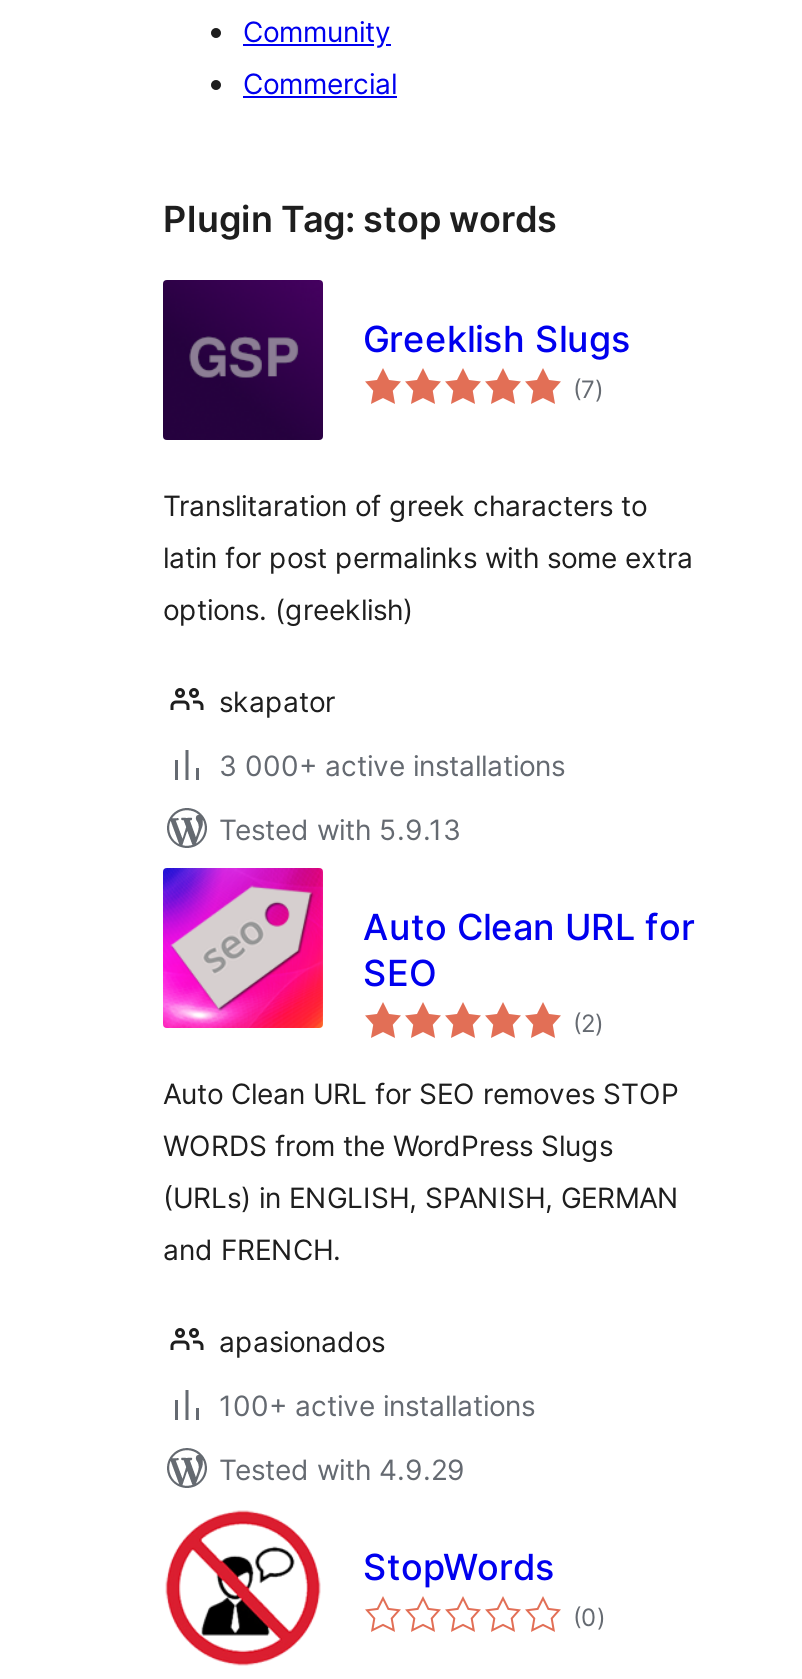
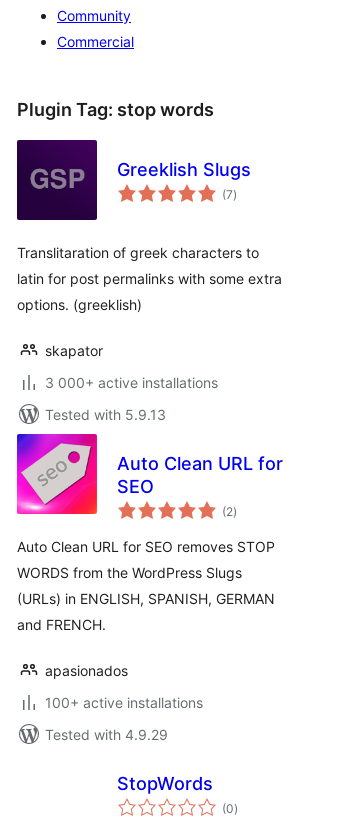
[165,1510,321,1666] [image] -> none

